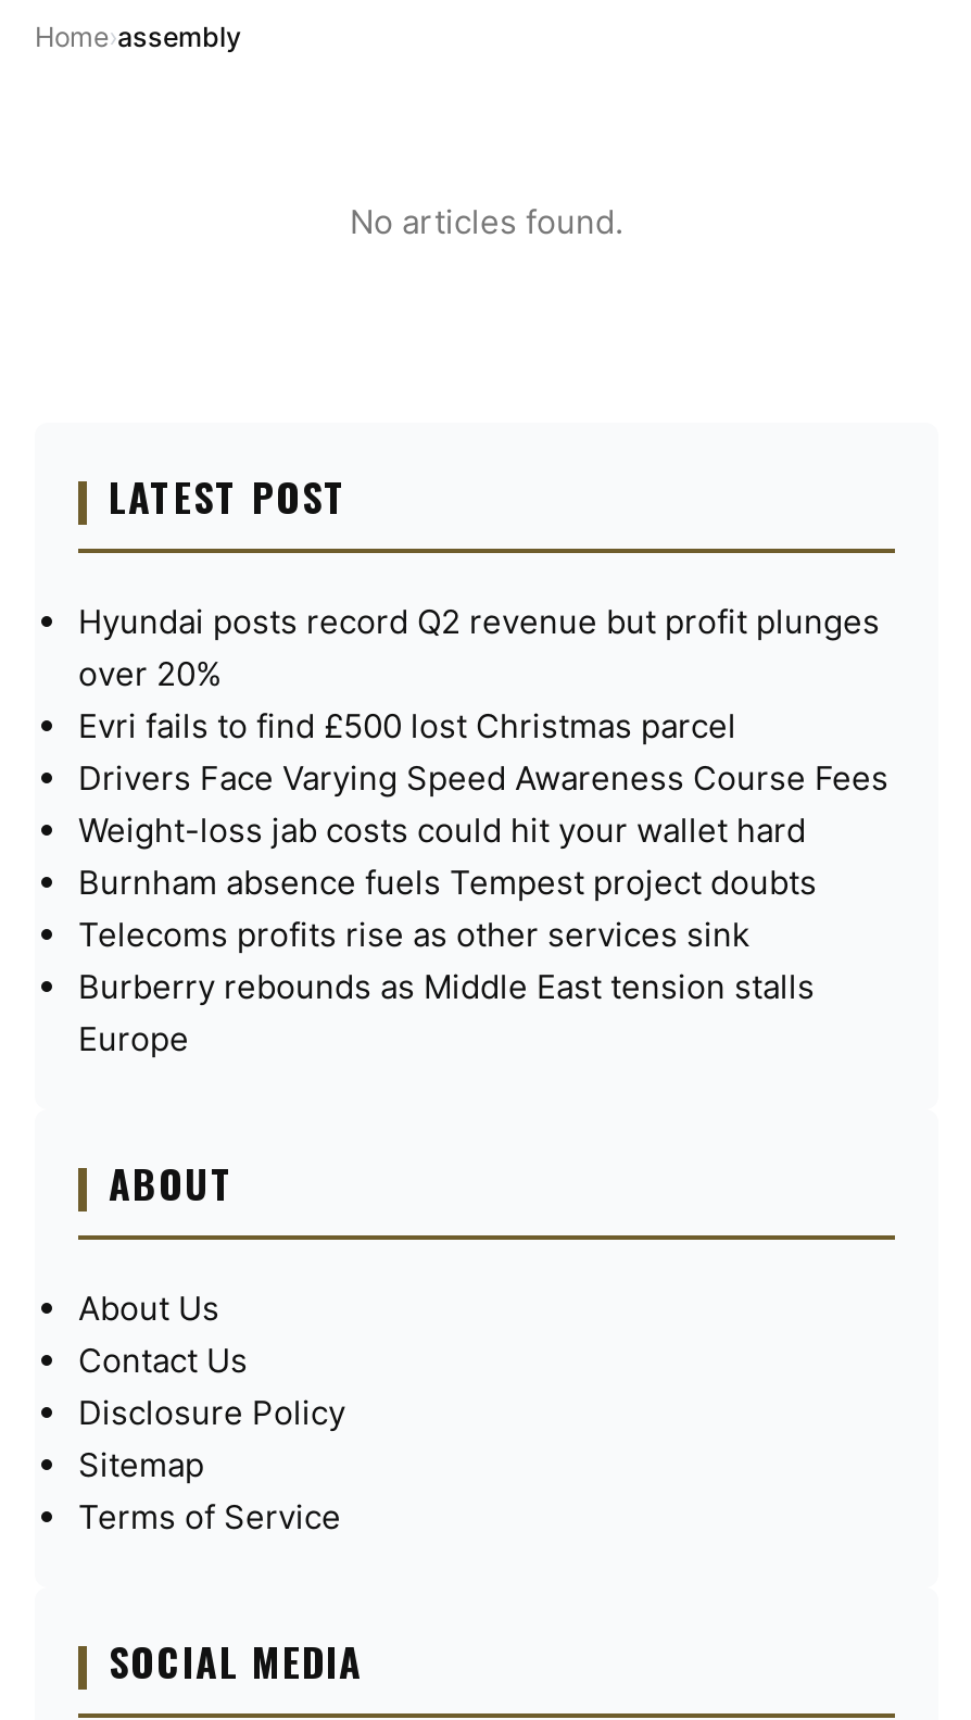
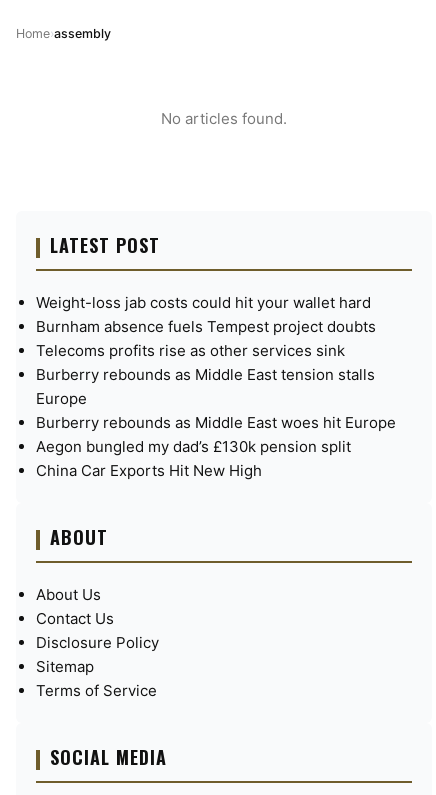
[78,602,888,799] Hyundai posts record Q2 revenue but profit plunges | over 20% | Evri fails to find £500 lost Christmas parcel | Drivers Face Varying Speed Awareness Course Fees -> none
moved [78,810,817,1060] -> [36,293,376,408]: Weight-loss jab costs could hit your wallet hard | Burnham absence fuels Tempest project doubts | Telecoms profits rise as other services sink | Burberry rebounds as Middle East tension stalls | Europe
none -> [36,413,396,480] Burberry rebounds as Middle East woes hit Europe | Aegon bungled my dad’s £130k pension split | China Car Exports Hit New High

